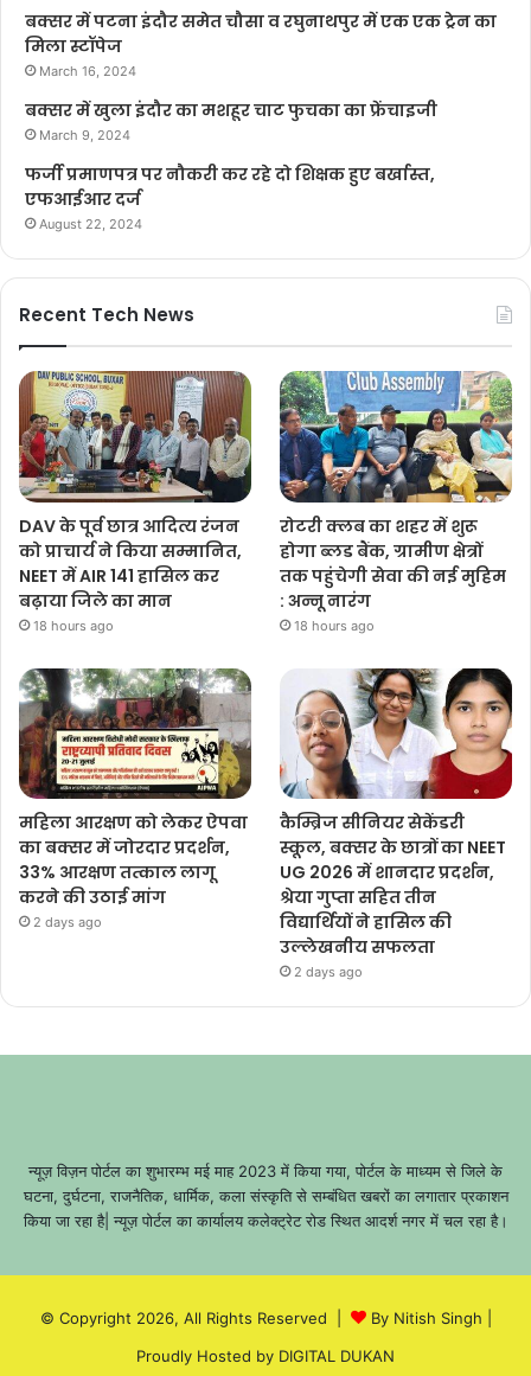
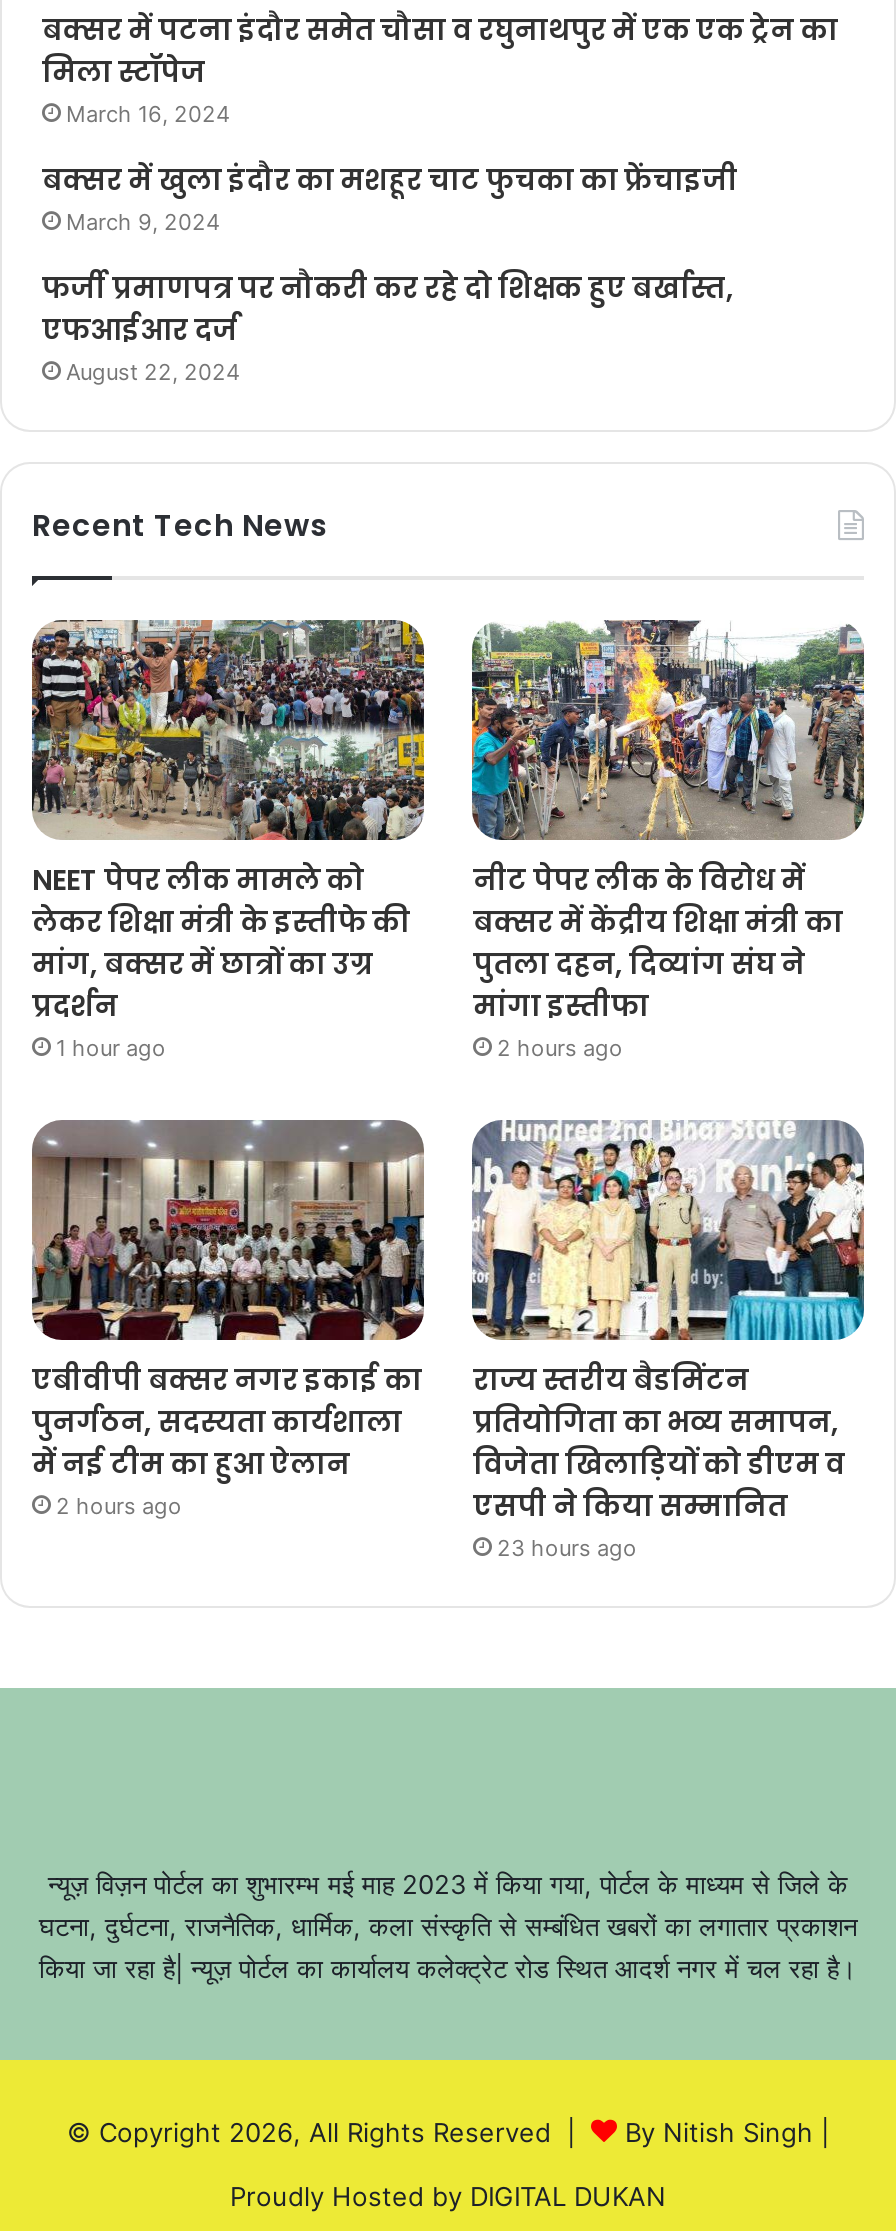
[19,370,252,504] [image] -> [30,619,426,761] [image]
[279,370,513,634] [image] | रोटरी क्लब का शहर में शुरू | होगा ब्लड बैंक, ग्रामीण क्षेत्रों | तक पहुंचेगी सेवा की नई मुहिम | : अन्नू नारंग | 18 hours ago -> [470,619,866,1062] [image] | नीट पेपर लीक के विरोध में | बक्सर में केंद्रीय शिक्षा मंत्री का | पुतला दहन, दिव्यांग संघ ने | मांगा इस्तीफा | 2 hours ago
[19,514,242,634] DAV के पूर्व छात्र आदित्य रंजन | को प्राचार्य ने किया सम्मानित, | NEET में AIR 141 हासिल कर | बढ़ाया जिले का मान | 18 hours ago -> [32,860,410,1062] NEET पेपर लीक मामले को | लेकर शिक्षा मंत्री के इस्तीफे की | मांग, बक्सर में छात्रों का उग्र | प्रदर्शन | 1 hour ago
[19,667,251,800] [image] -> [32,1119,424,1263] [image]
[279,667,513,980] [image] | कैम्ब्रिज सीनियर सेकेंडरी | स्कूल, बक्सर के छात्रों का NEET | UG 2026 में शानदार प्रदर्शन, | श्रेया गुप्ता सहित तीन | विद्यार्थियों ने हासिल की | उल्लेखनीय सफलता | 2 days ago -> [470,1119,866,1562] [image] | राज्य स्तरीय बैडमिंटन | प्रतियोगिता का भव्य समापन, | विजेता खिलाड़ियों को डीएम व | एसपी ने किया सम्मानित | 23 hours ago
[19,811,248,930] महिला आरक्षण को लेकर ऐपवा | का बक्सर में जोरदार प्रदर्शन, | 33% आरक्षण तत्काल लागू | करने की उठाई मांग | 2 days ago -> [32,1360,422,1520] एबीवीपी बक्सर नगर इकाई का | पुनर्गठन, सदस्यता कार्यशाला | में नई टीम का हुआ ऐलान | 2 hours ago

